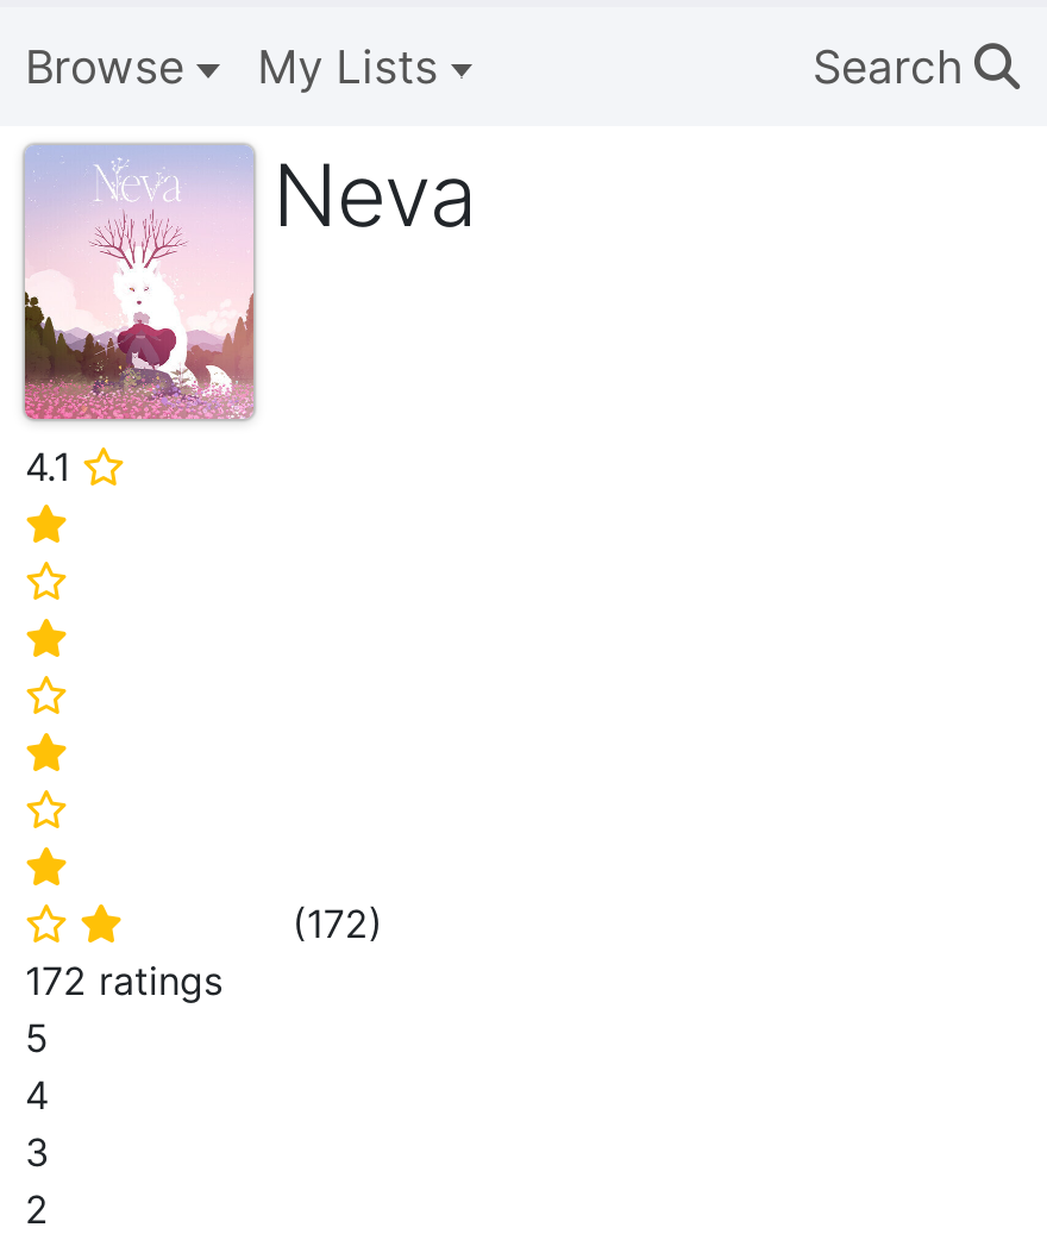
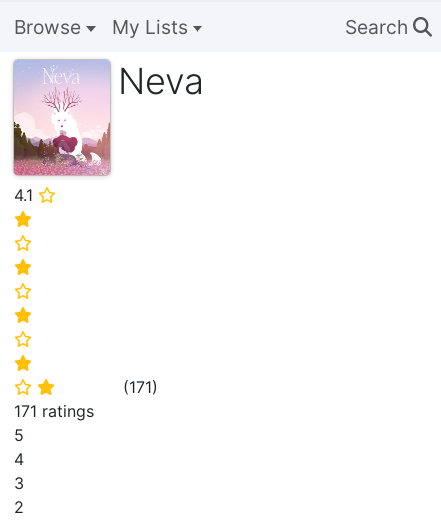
[292,900,383,947] (172) -> [123,377,158,397] (171)
[25,957,222,1004] 172 ratings -> [14,401,94,421] 171 ratings

